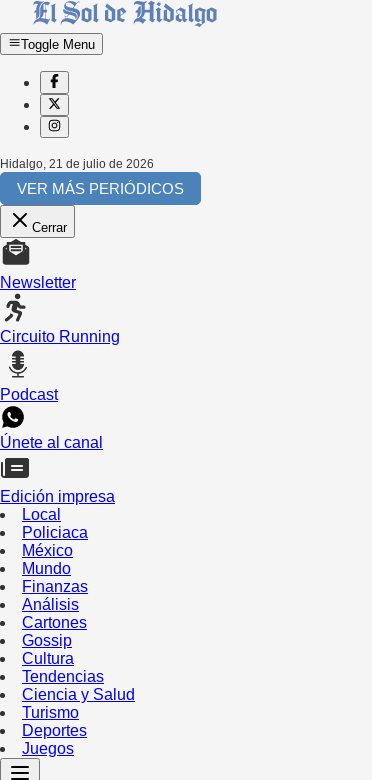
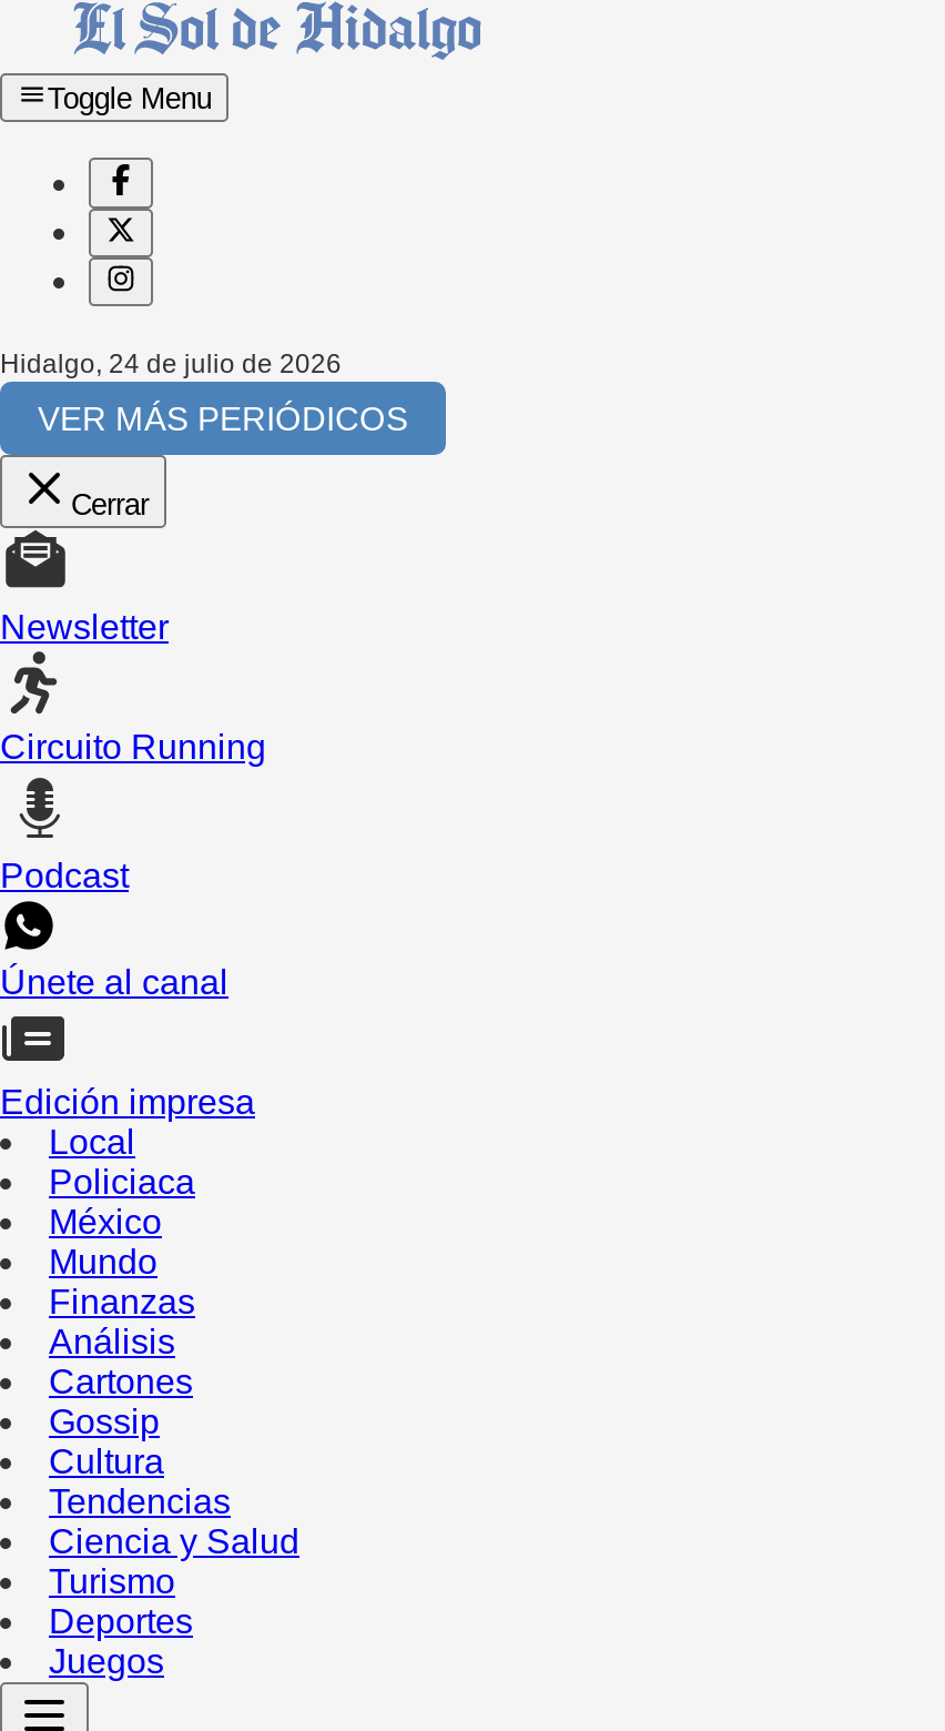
[0,157,154,171] Hidalgo, 21 de julio de 2026 -> [0,349,342,380] Hidalgo, 24 de julio de 2026

